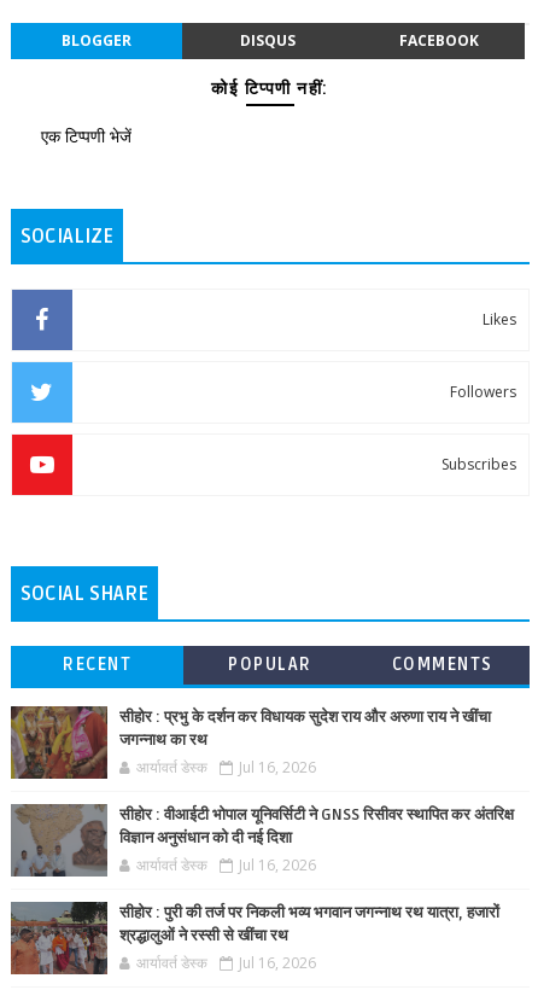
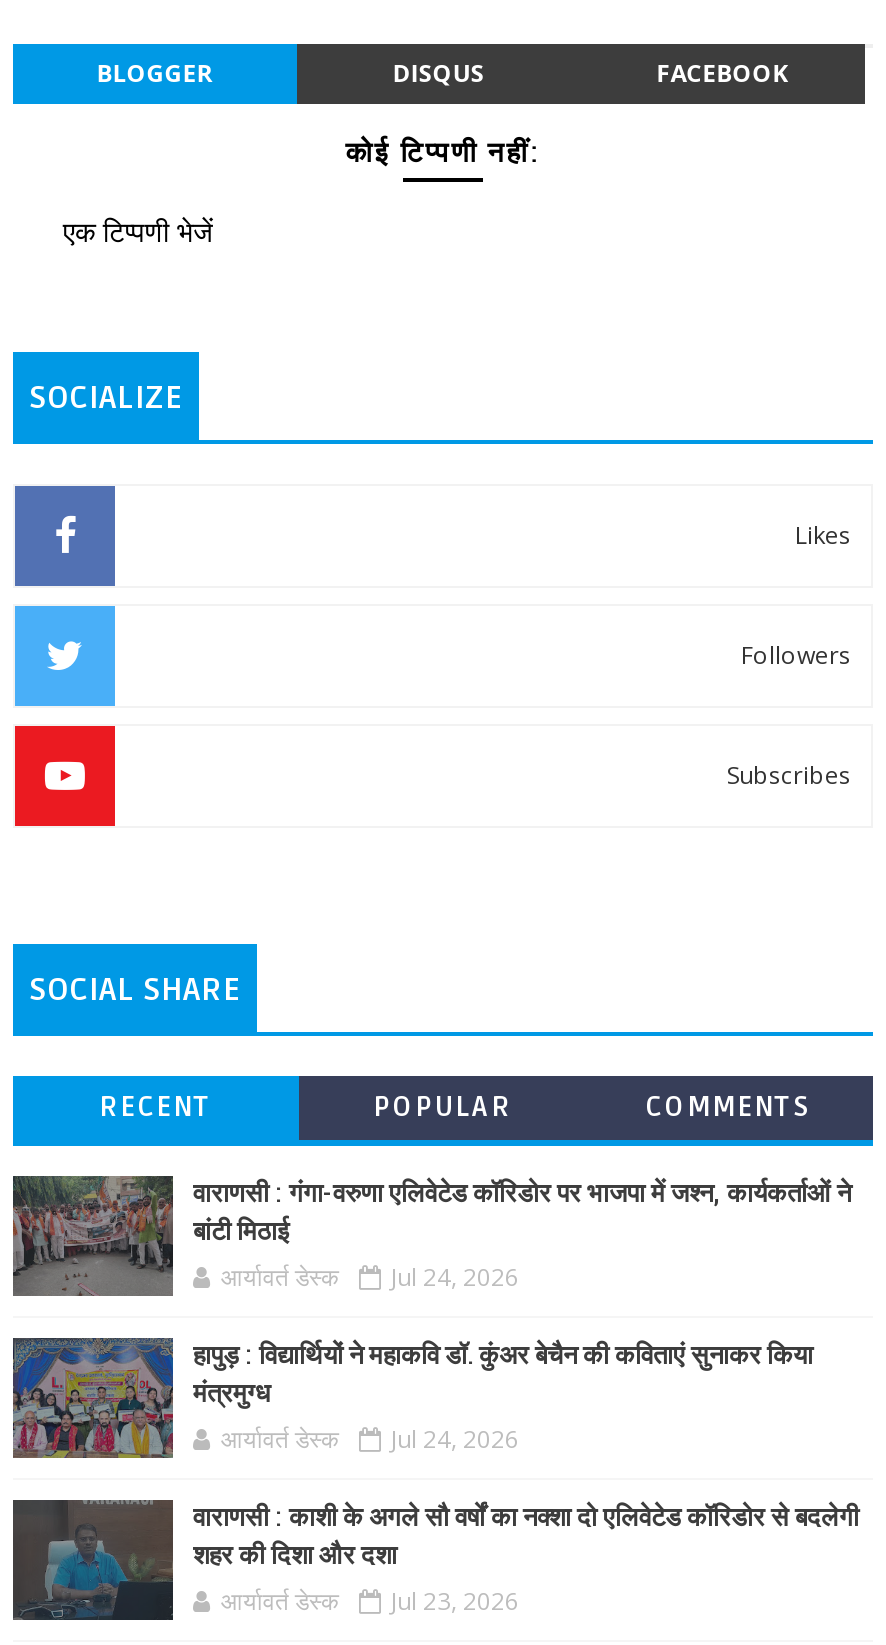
[11,706,491,779] [image] | सीहोर : प्रभु के दर्शन कर विधायक सुदेश राय और अरुणा राय ने खींचा | जगन्नाथ का रथ -> [13,1176,851,1296] [image] | वाराणसी : गंगा-वरुणा एलिवेटेड कॉरिडोर पर भाजपा में जश्न, कार्यकर्ताओं ने | बांटी मिठाई
[136,757,316,778] आर्यावर्त डेस्क Jul 16, 2026 -> [221,1260,519,1294] आर्यावर्त डेस्क Jul 24, 2026
[11,804,514,877] [image] | सीहोर : वीआईटी भोपाल यूनिवर्सिटी ने GNSS रिसीवर स्थापित कर अंतरिक्ष | विज्ञान अनुसंधान को दी नई दिशा -> [15,1338,813,1458] [image] | हापुड़ : विद्यार्थियों ने महाकवि डाॅ. कुंअर बेचैन की कविताएं सुनाकर किया | मंत्रमुग्ध
[136,855,316,875] आर्यावर्त डेस्क Jul 16, 2026 -> [221,1422,519,1456] आर्यावर्त डेस्क Jul 24, 2026
[11,902,499,976] [image] | सीहोर : पुरी की तर्ज पर निकली भव्य भगवान जगन्नाथ रथ यात्रा, हजारों | श्रद्धालुओं ने रस्सी से खींचा रथ -> [13,1500,859,1622] [image] | वाराणसी : काशी के अगले सौ वर्षों का नक्शा दो एलिवेटेड कॉरिडोर से बदलेगी | शहर की दिशा और दशा
[136,953,316,973] आर्यावर्त डेस्क Jul 16, 2026 -> [221,1584,519,1618] आर्यावर्त डेस्क Jul 23, 2026

